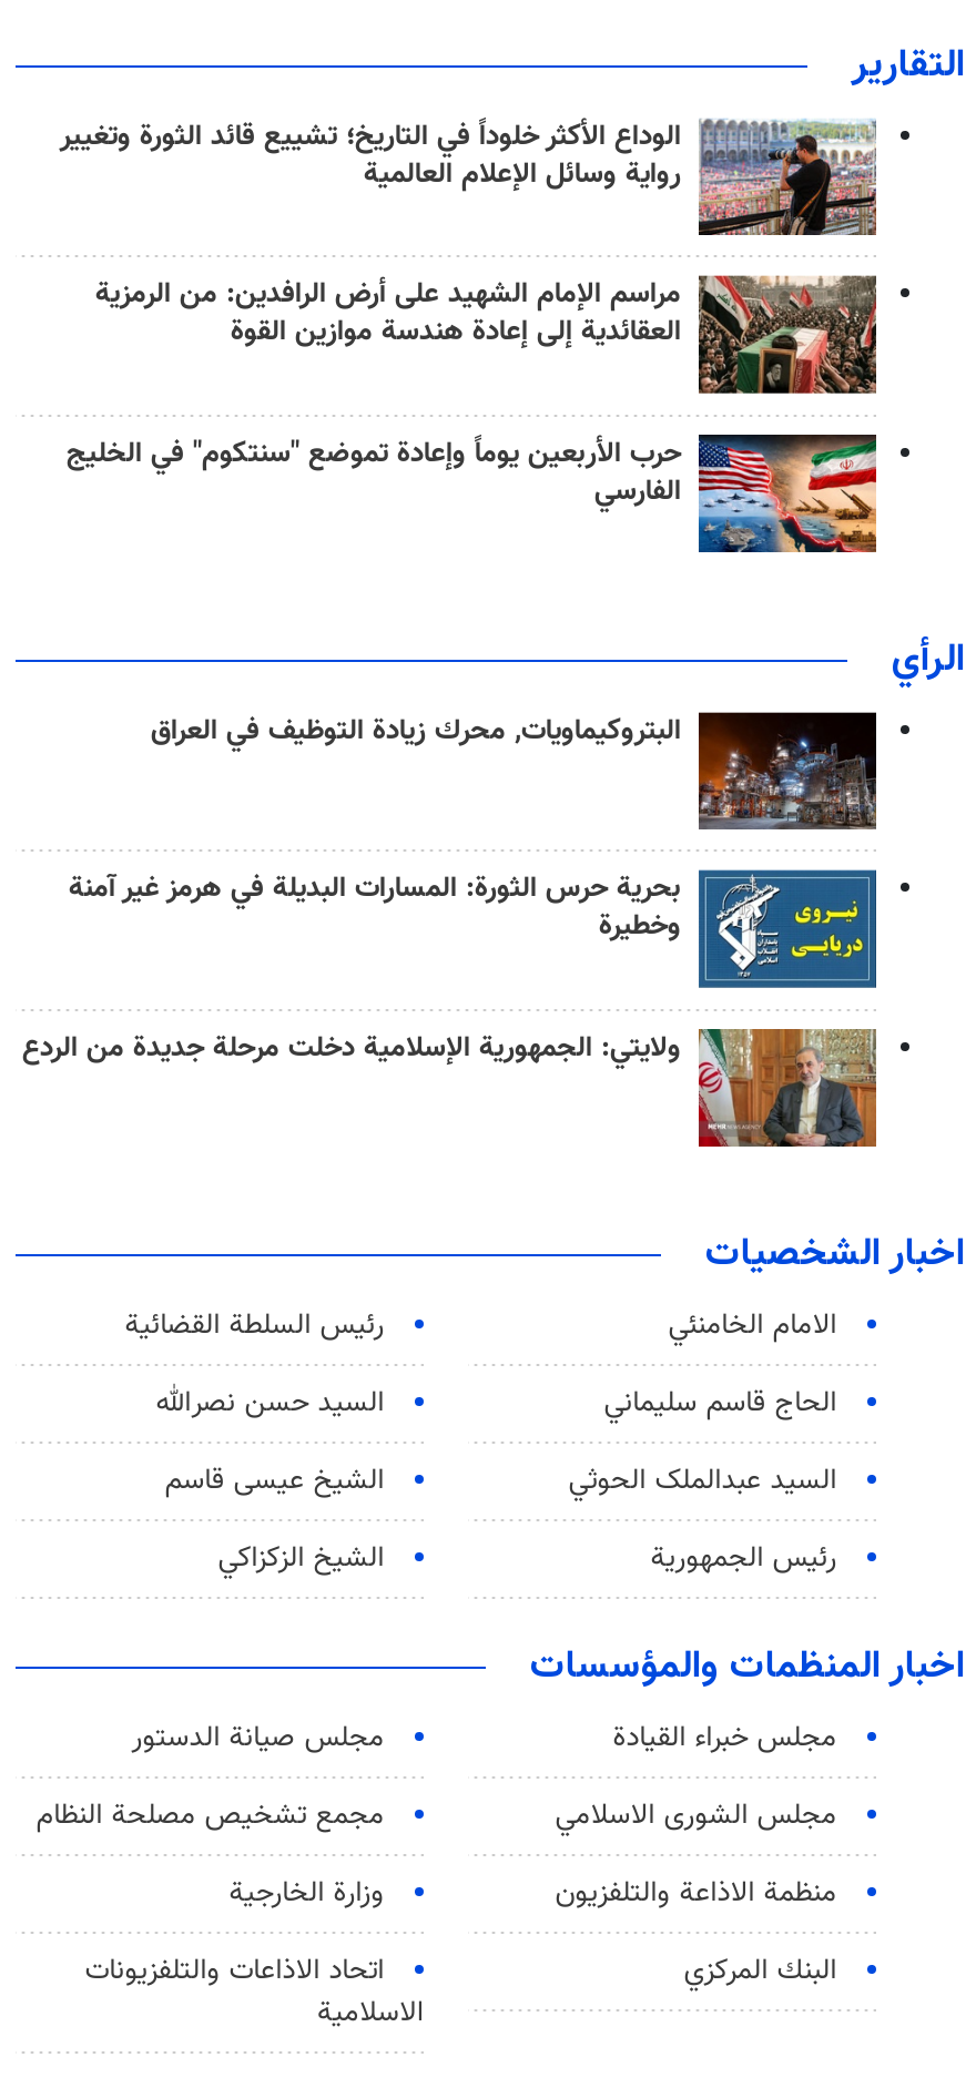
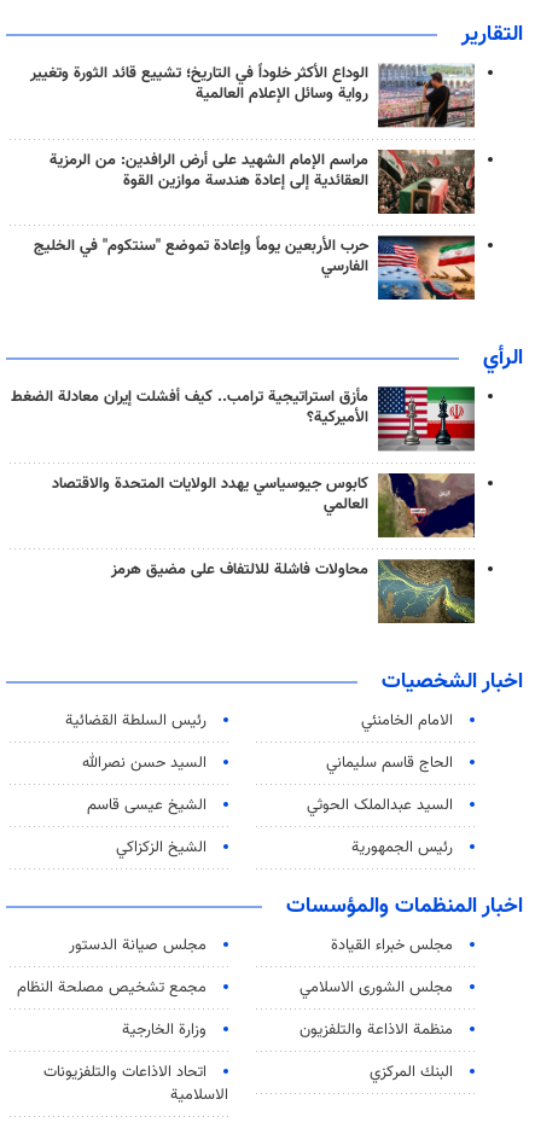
[151,709,878,831] [image] | البتروكيماويات, محرك زيادة التوظيف في العراق -> [11,385,476,452] [image] | مأزق استراتيجية ترامب.. كيف أفشلت إيران معادلة الضغط | الأميركية؟
[69,867,878,990] [image] | بحرية حرس الثورة: المسارات البديلة في هرمز غير آمنة | وخطيرة -> [52,472,476,539] [image] | كابوس جيوسياسي يهدد الولايات المتحدة والاقتصاد | العالمي
[22,1025,878,1150] [image] | ولايتي: الجمهورية الإسلامية دخلت مرحلة جديدة من الردع -> [111,558,476,624] [image] | محاولات فاشلة للالتفاف على مضيق هرمز

